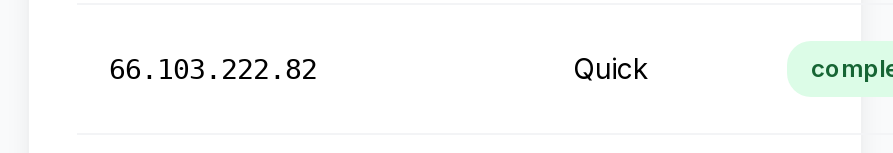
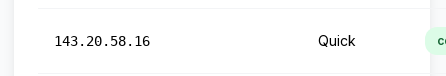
[109,53,317,85] 66.103.222.82 -> [54,33,150,49] 143.20.58.16

